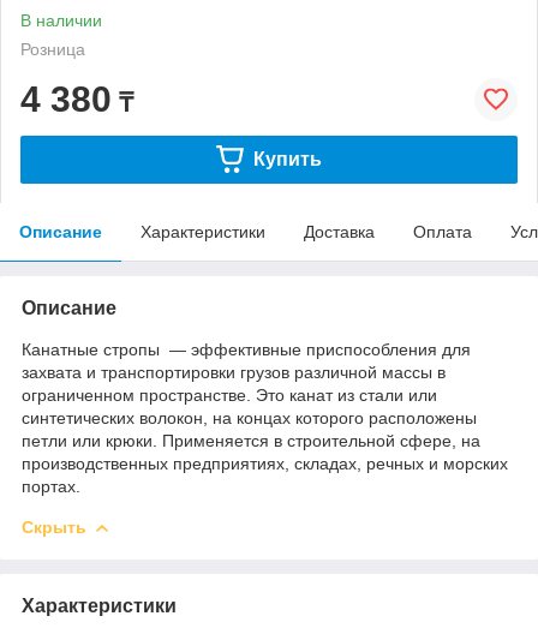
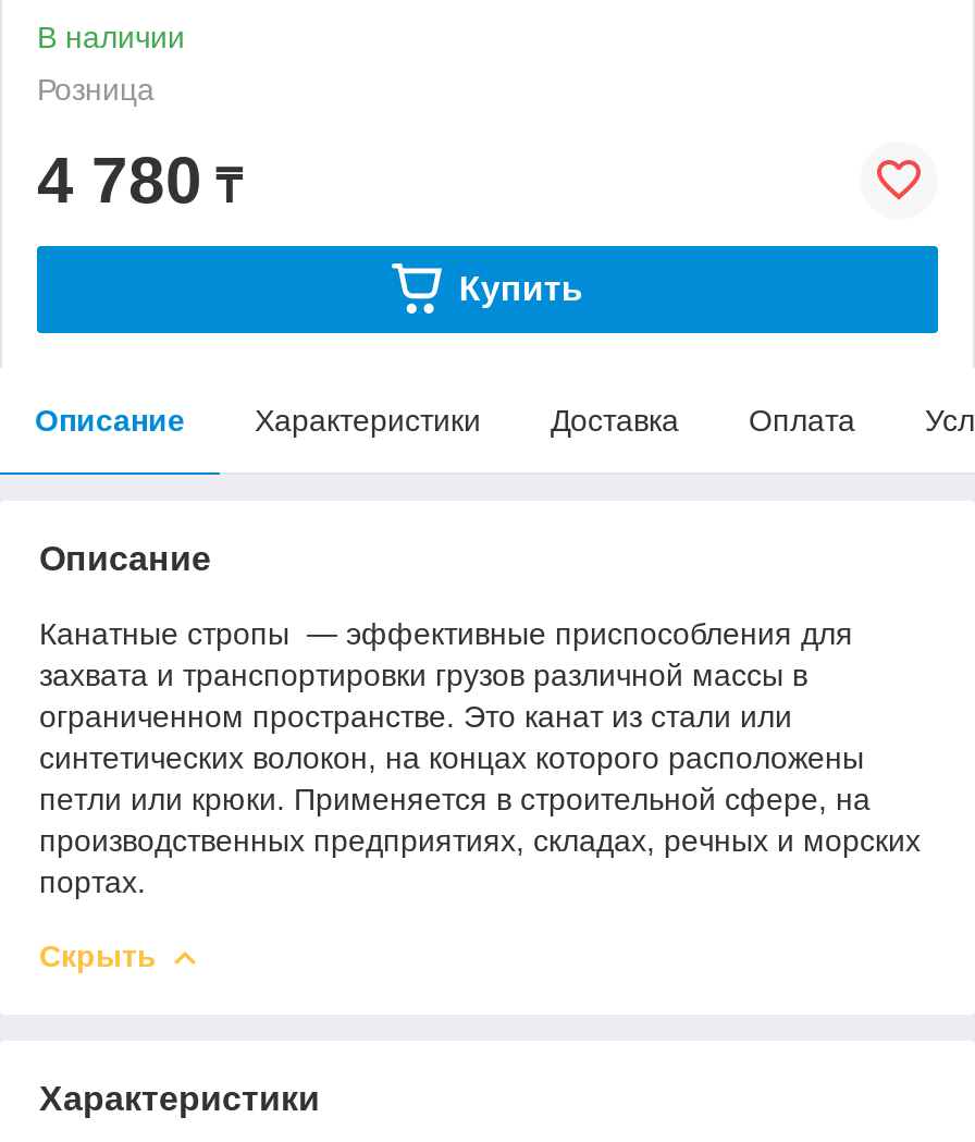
[20,79,133,119] 4 380 ₸ -> [37,143,242,215] 4 780 ₸

